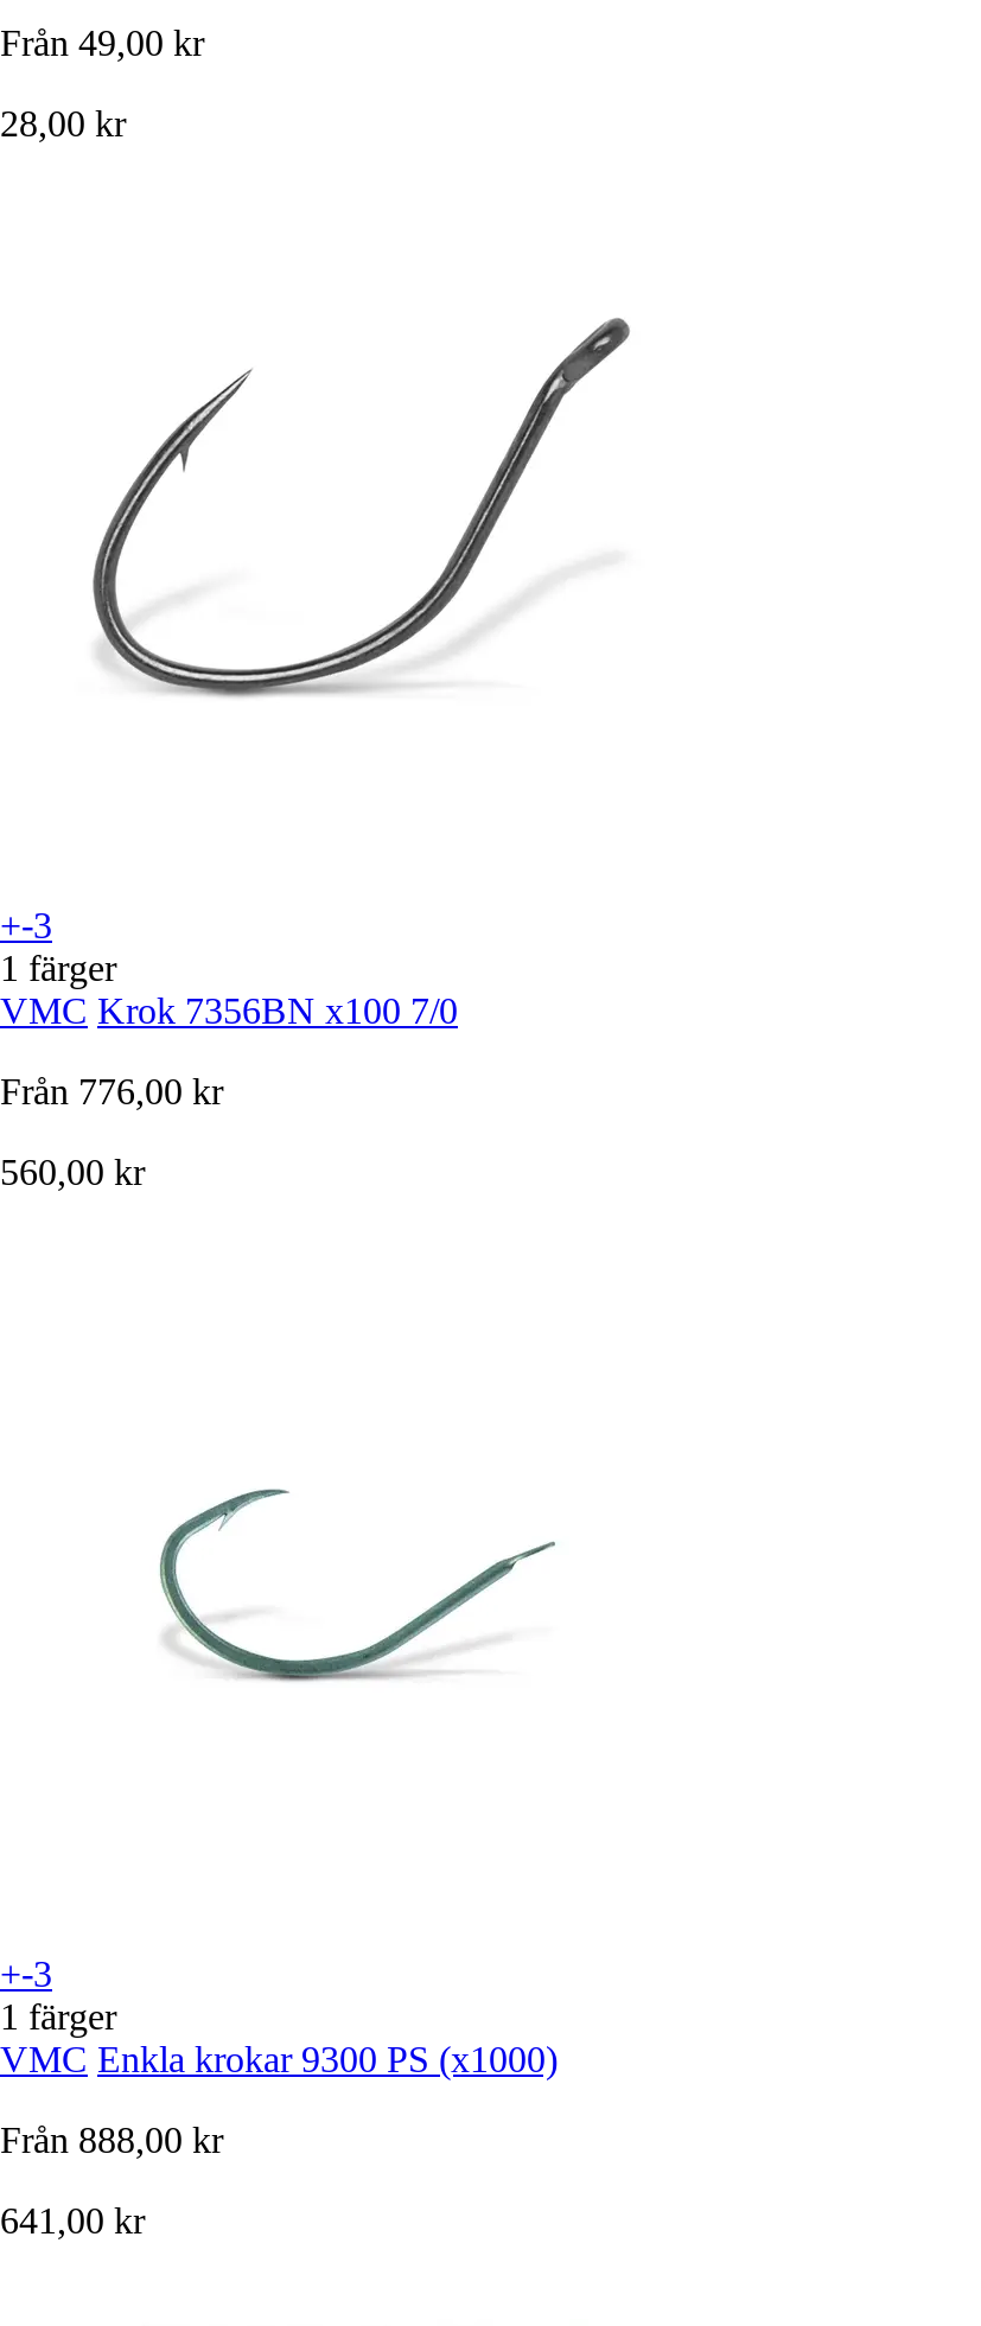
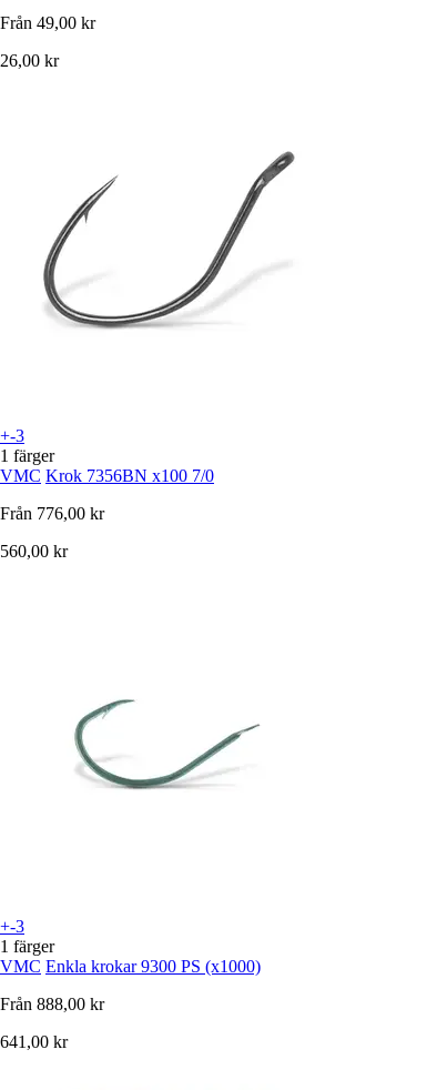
[0,102,126,142] 28,00 kr -> [0,51,59,69] 26,00 kr

